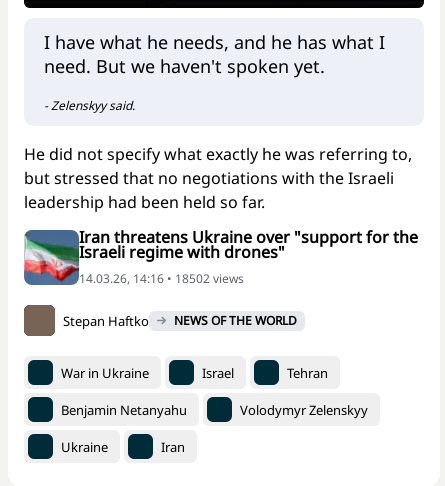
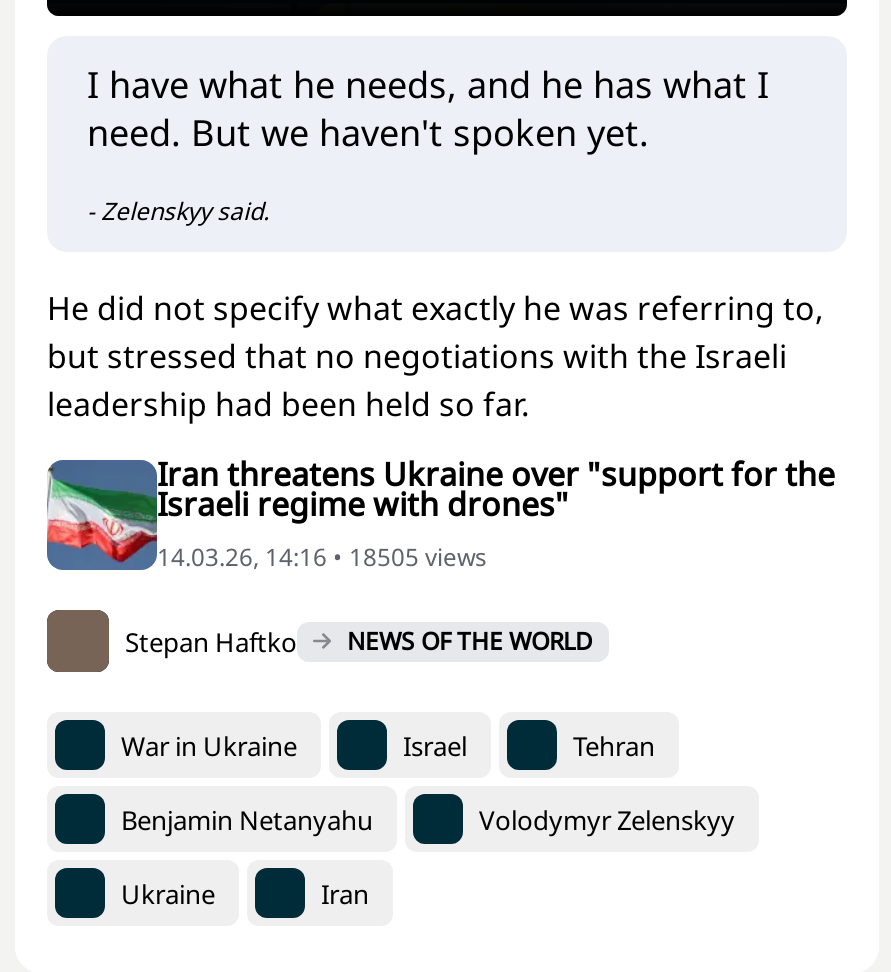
[79,270,244,287] 14.03.26, 14:16 • 18502 views -> [157,540,487,574] 14.03.26, 14:16 • 18505 views

